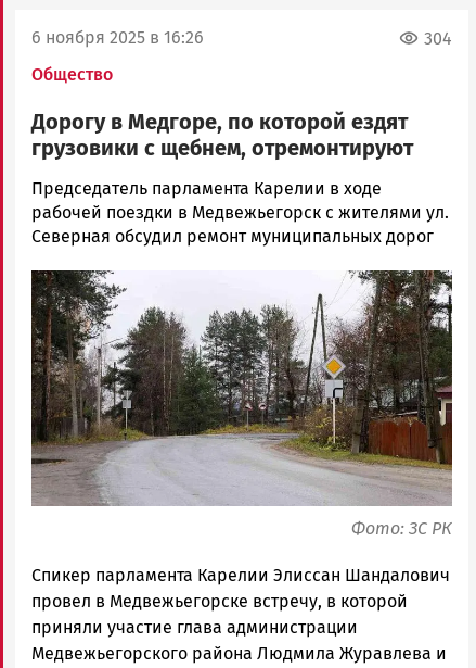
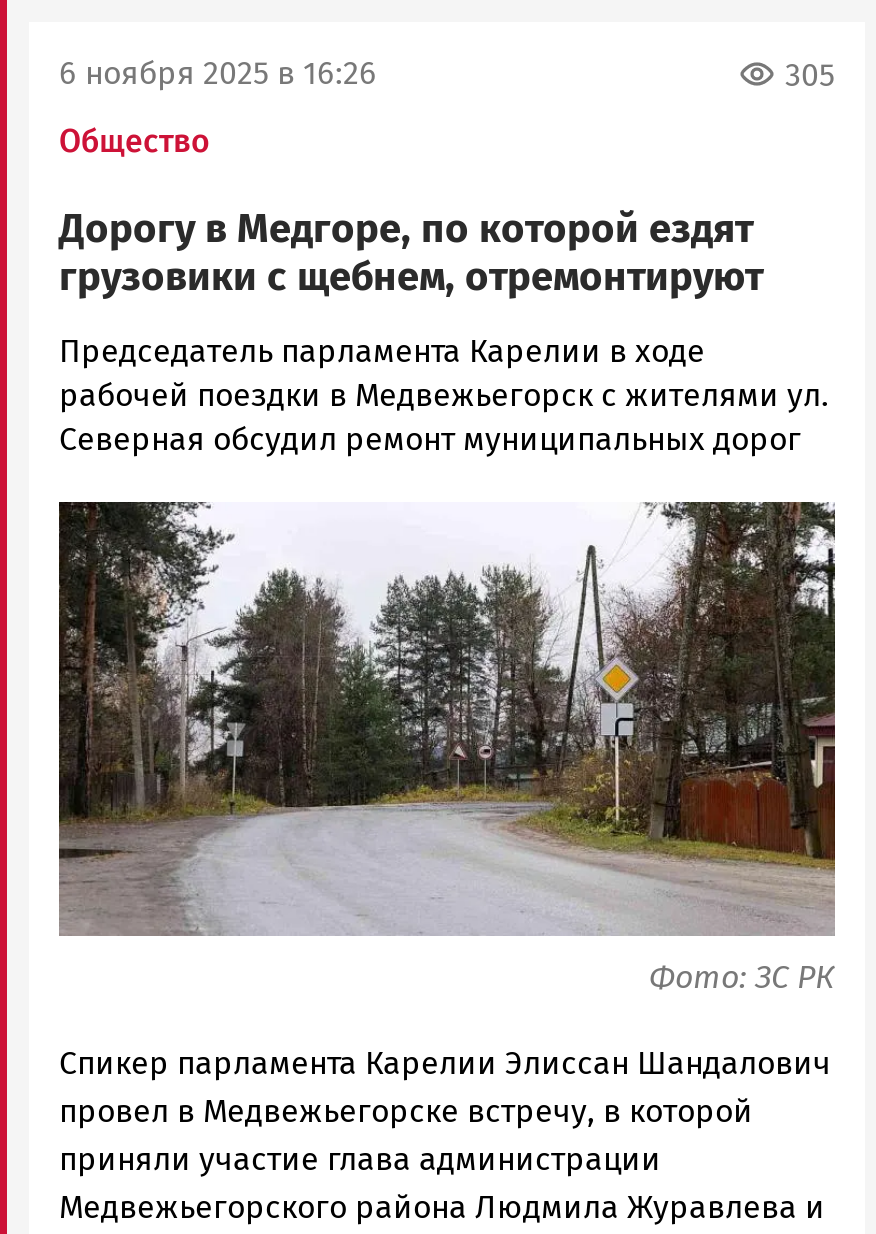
[424,28,452,49] 304 -> [785,56,835,94] 305

